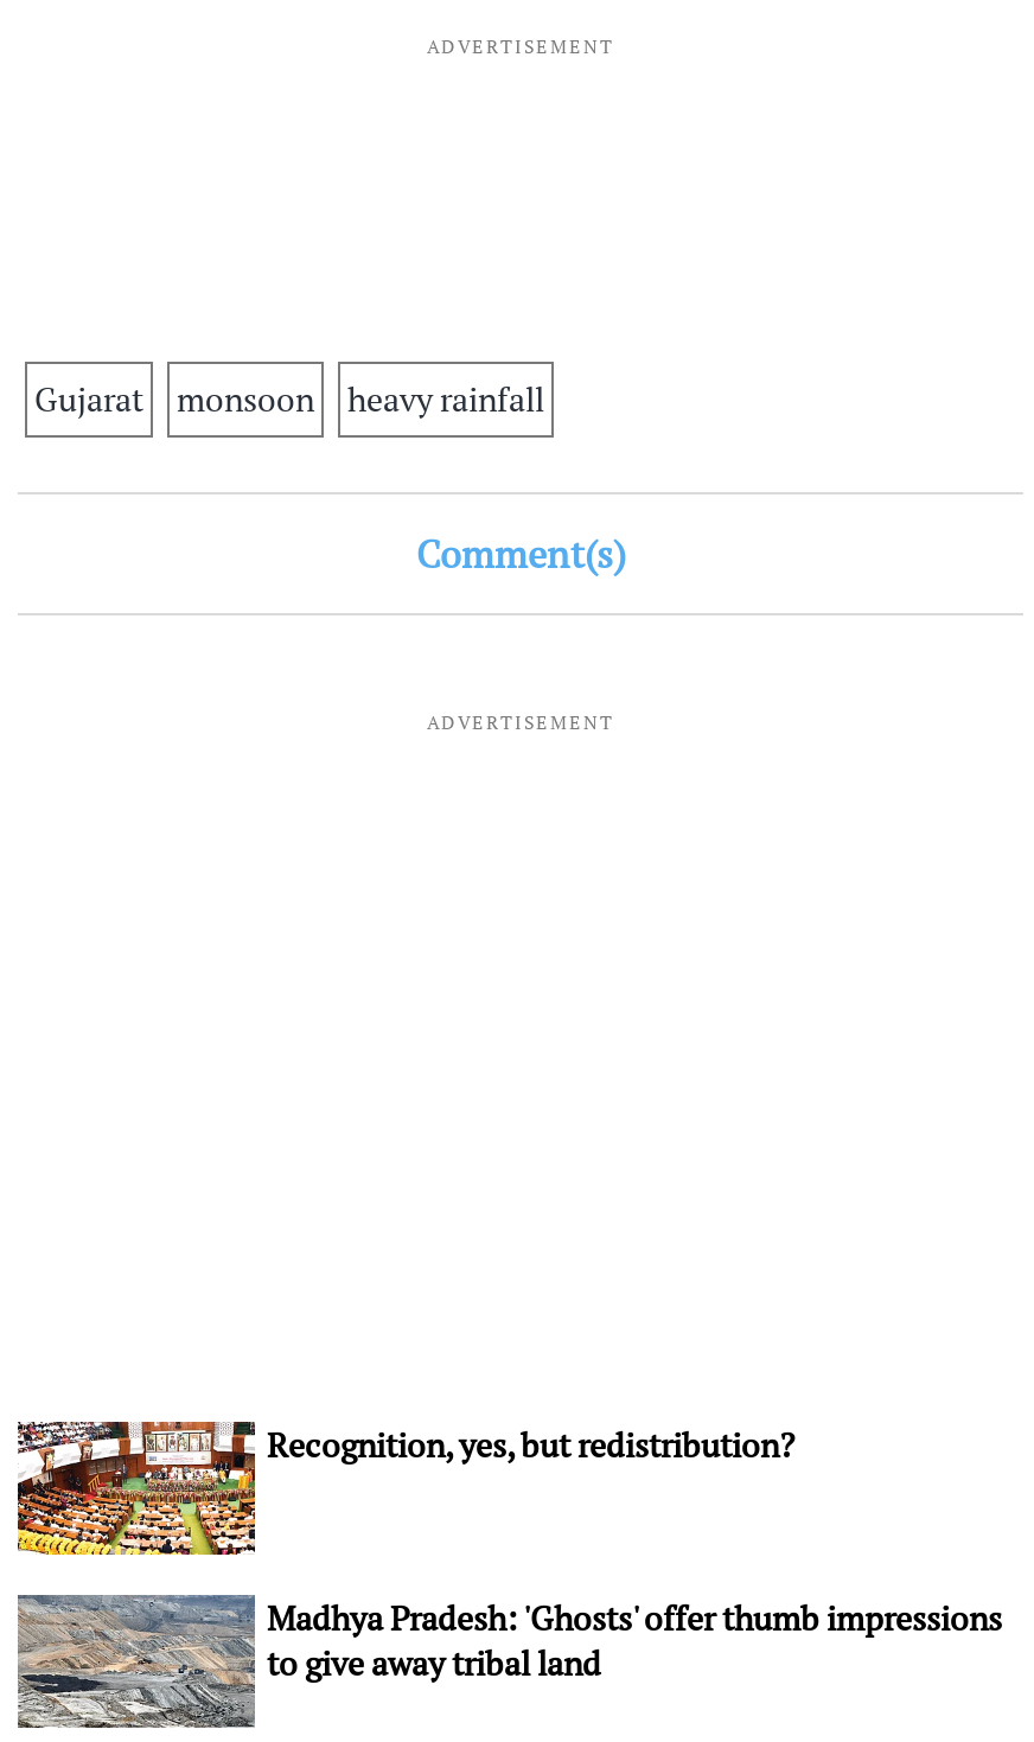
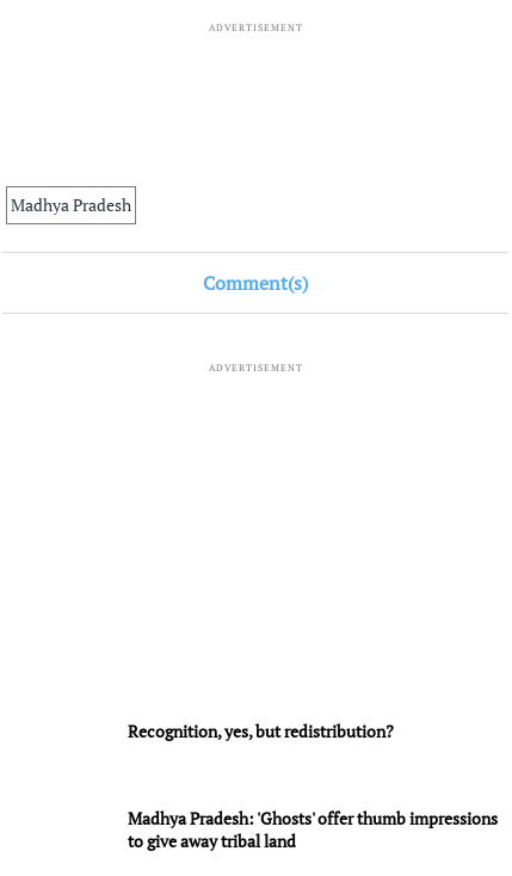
[34,376,544,421] Gujarat | monsoon | heavy rainfall -> [11,194,131,216] Madhya Pradesh
[15,1419,257,1557] [image] -> none
[15,1593,257,1730] [image] -> none

